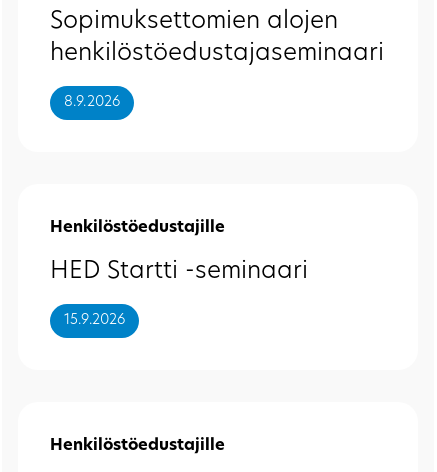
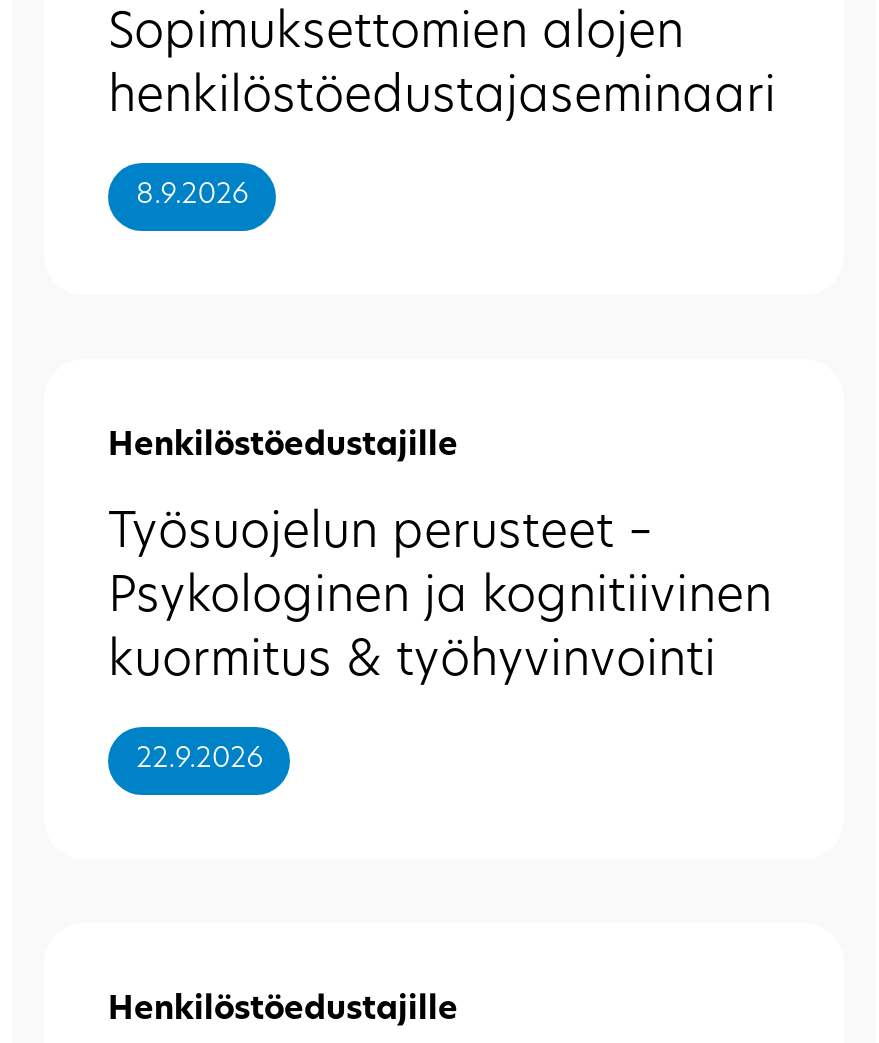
[50,260,308,284] HED Startti -seminaari -> [108,512,772,688] Työsuojelun perusteet – | Psykologinen ja kognitiivinen | kuormitus & työhyvinvointi
[64,313,125,328] 15.9.2026 -> [136,746,263,776] 22.9.2026

